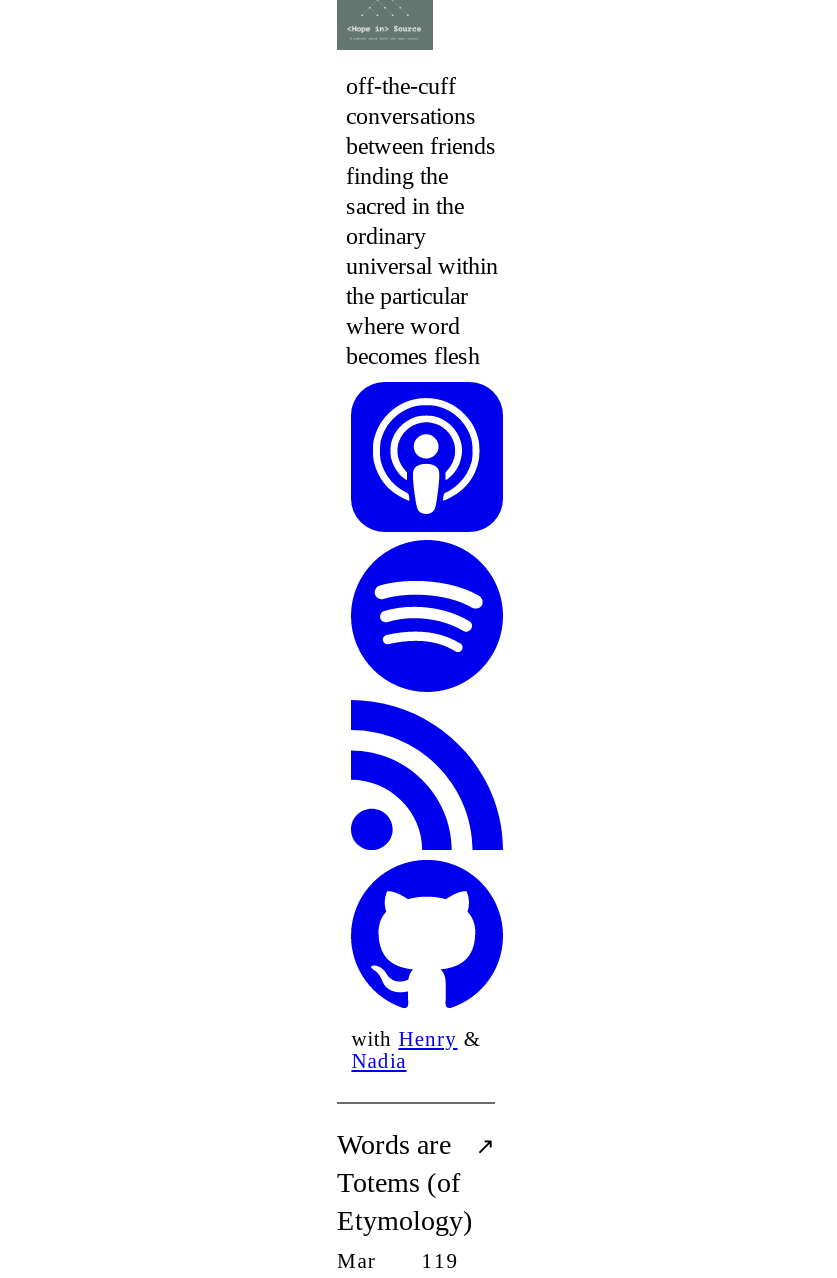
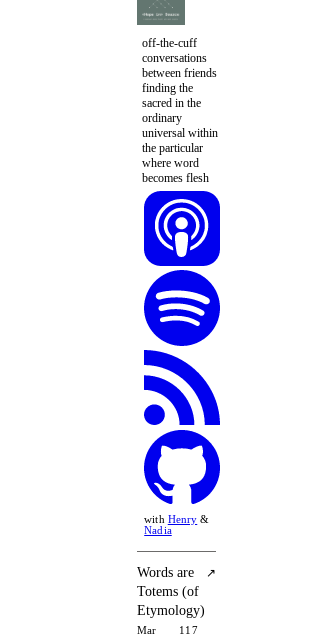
[422,1250,459,1272] 119 -> [179,625,198,636] 117

